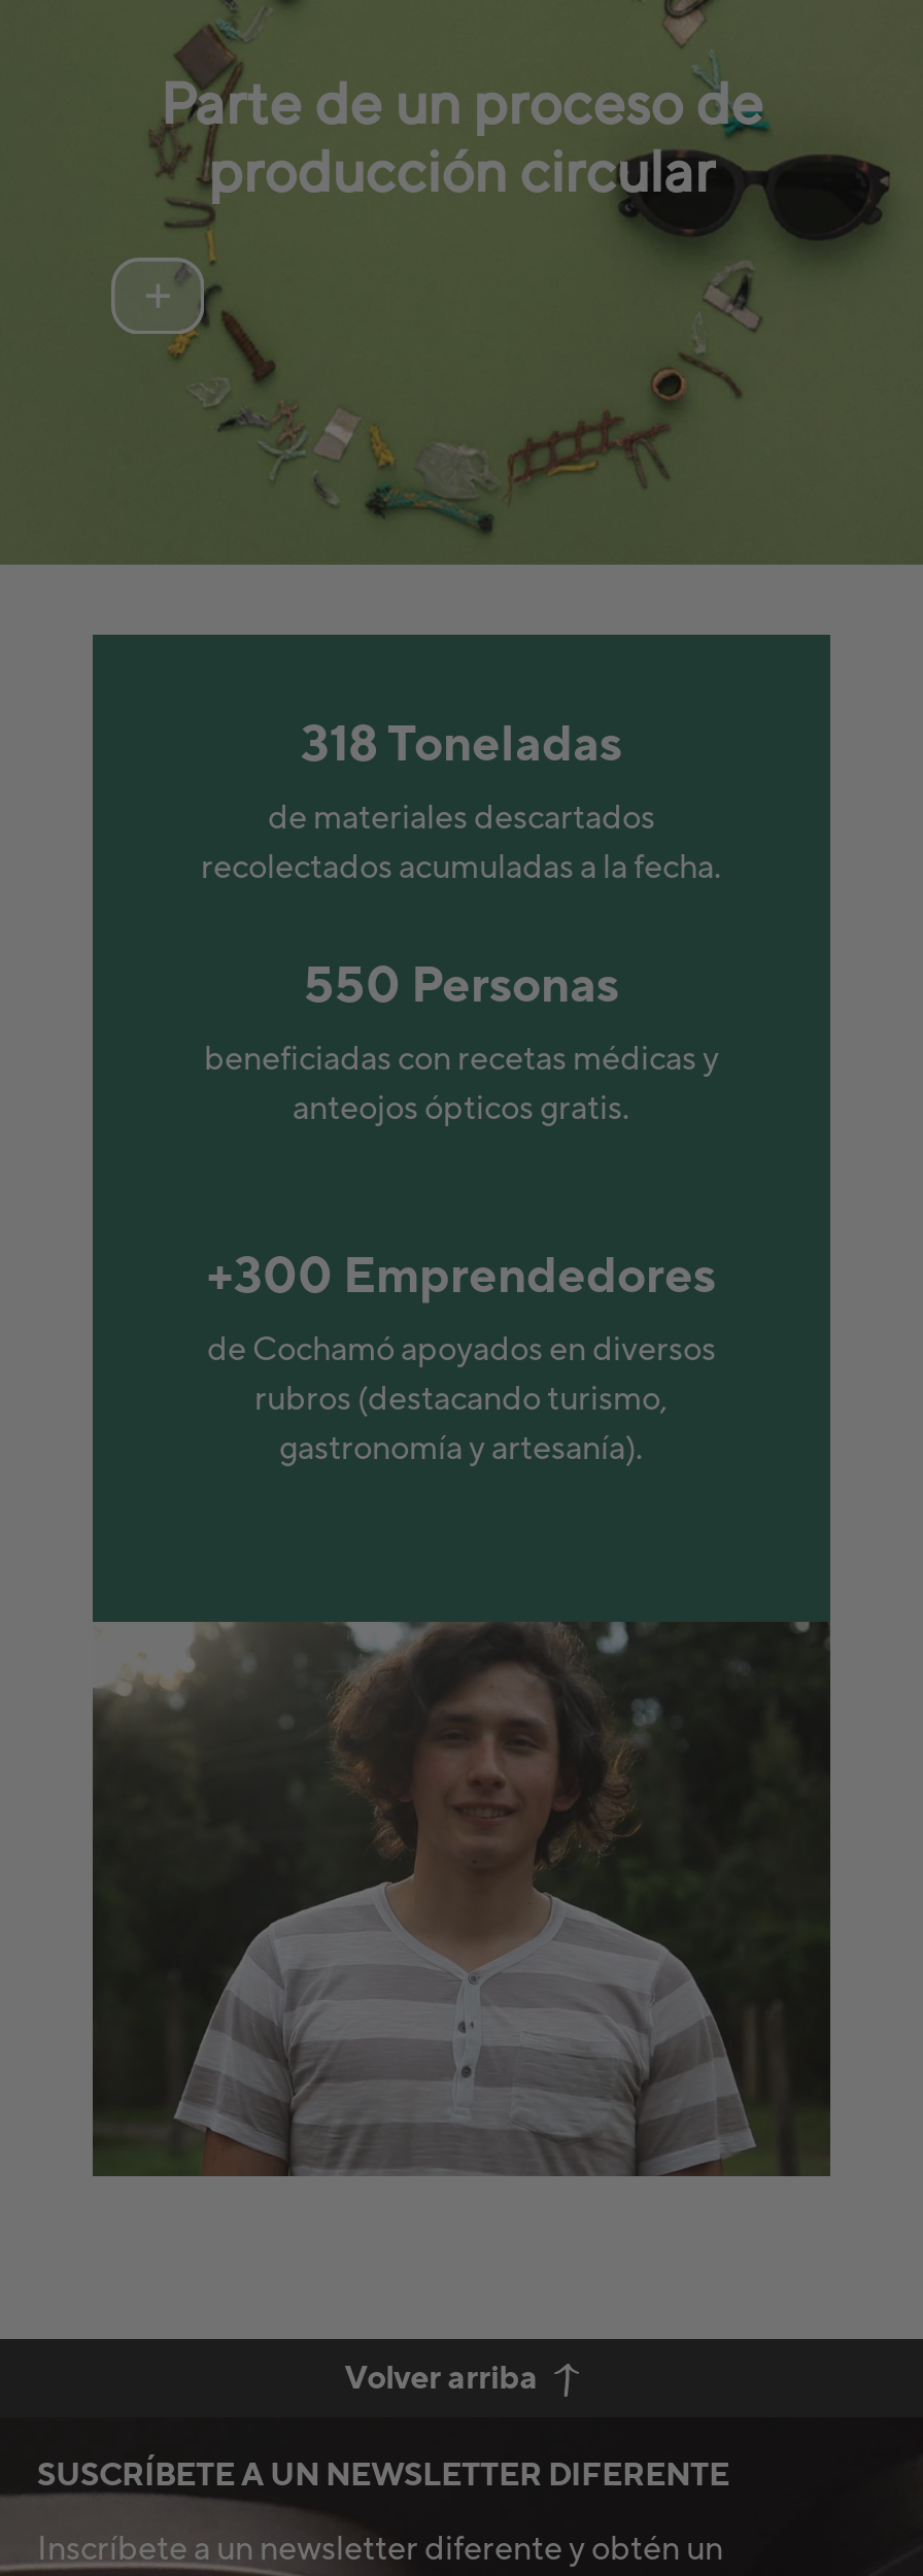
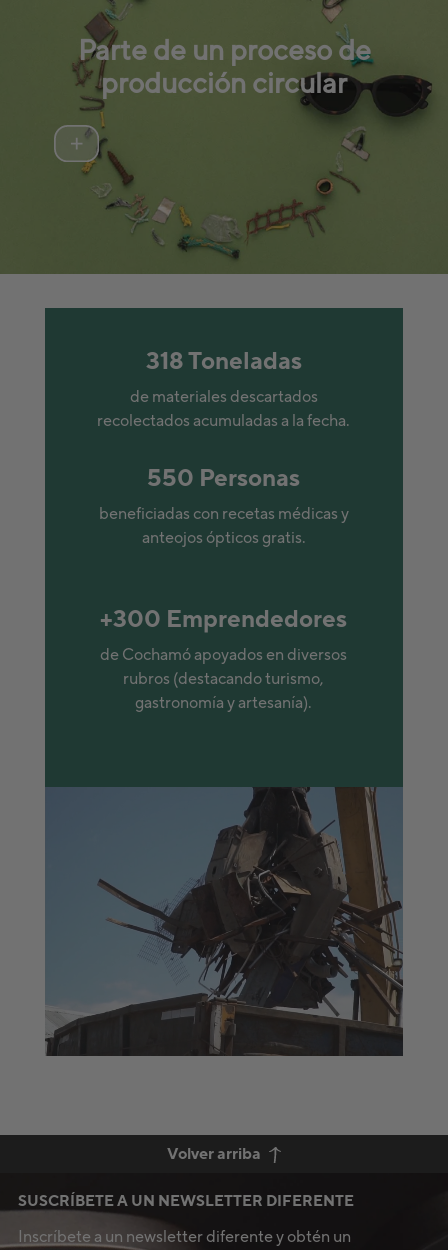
[91,1620,832,2178] [image] -> [44,786,404,1057] [image]

